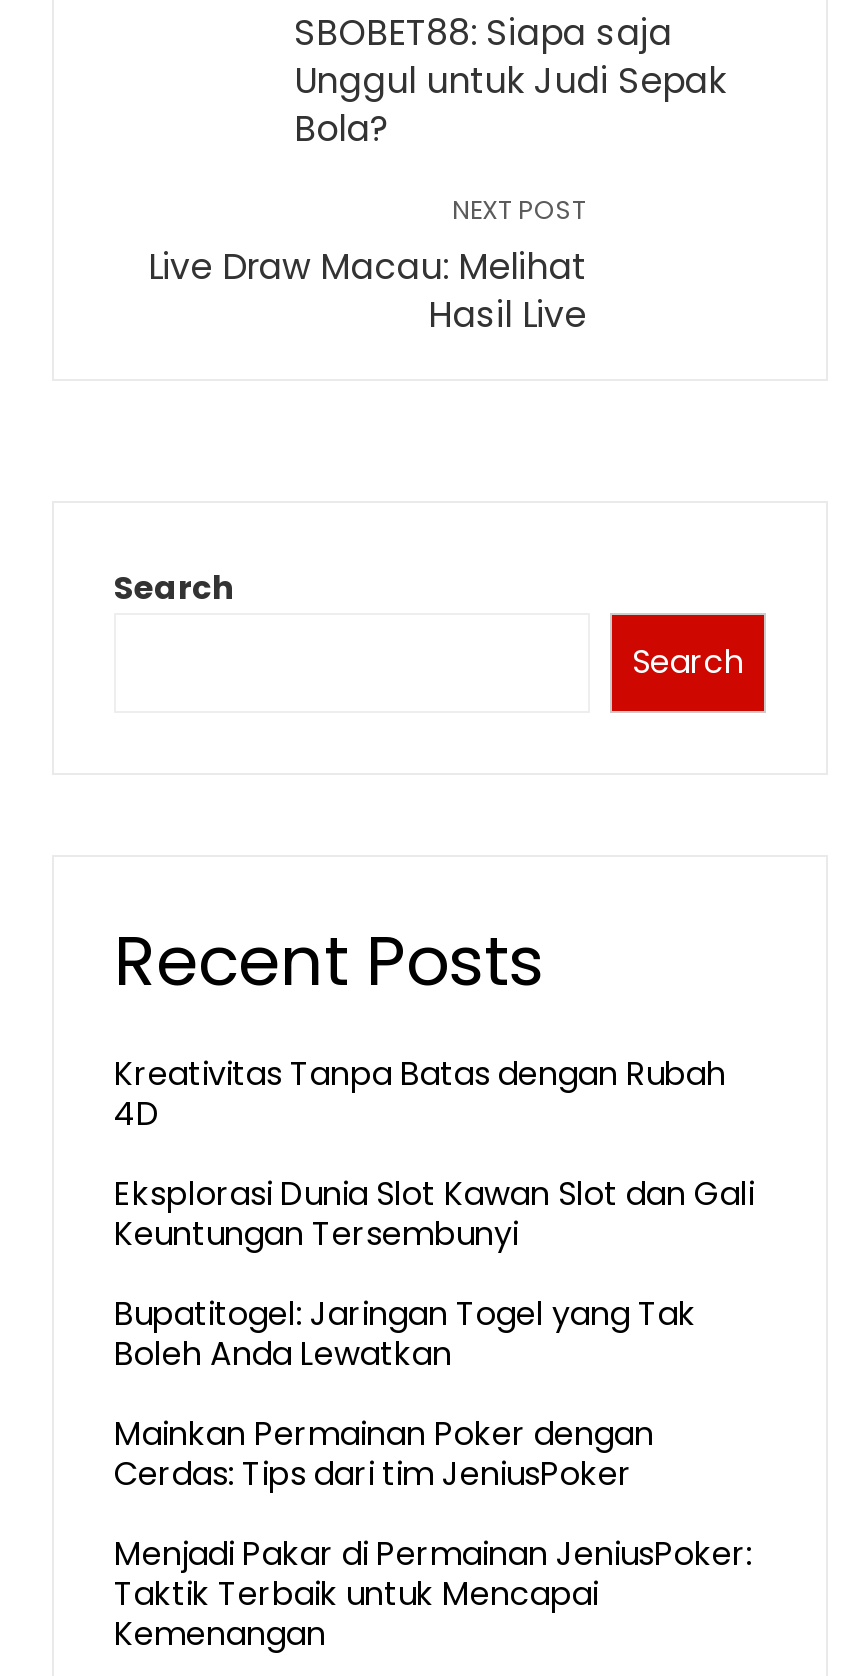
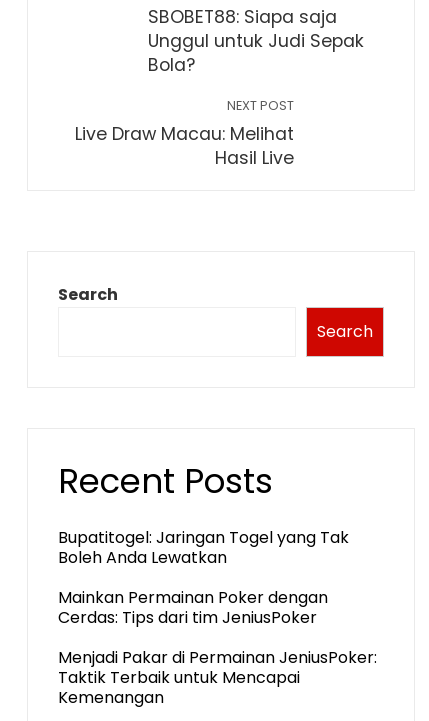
[114,1051,754,1257] Kreativitas Tanpa Batas dengan Rubah | 4D | Eksplorasi Dunia Slot Kawan Slot dan Gali | Keuntungan Tersembunyi -> none

